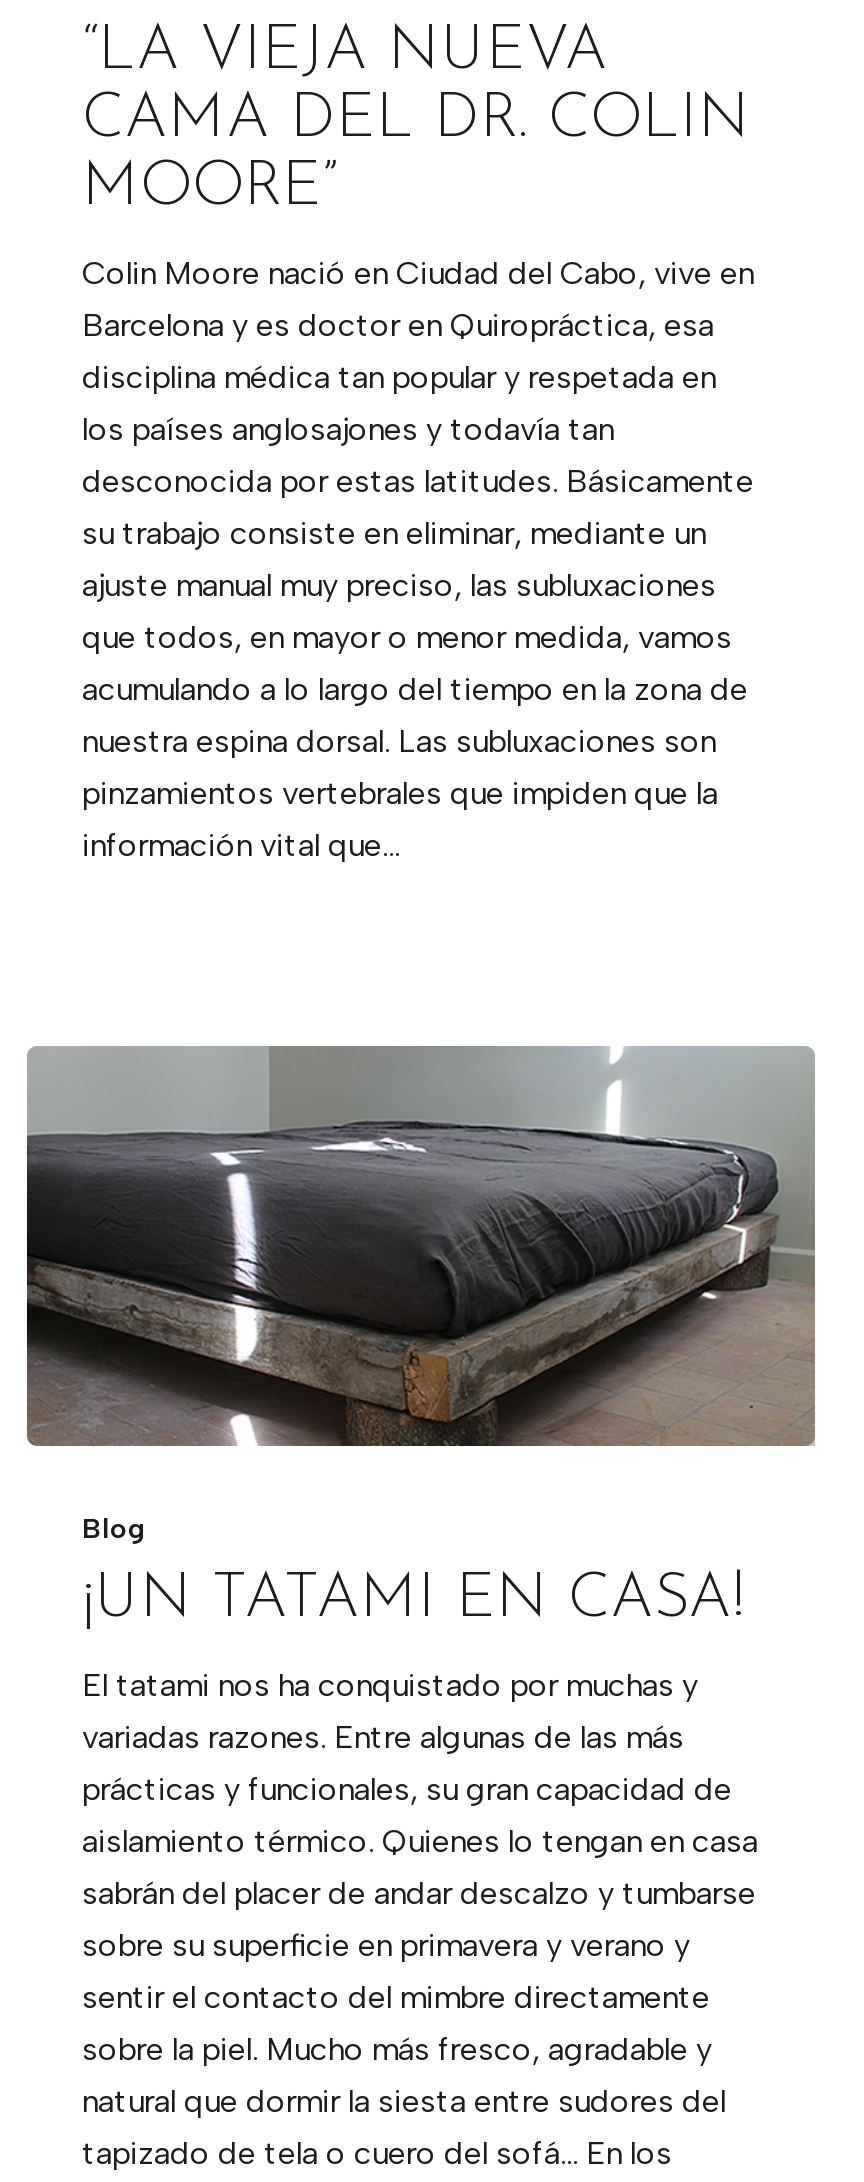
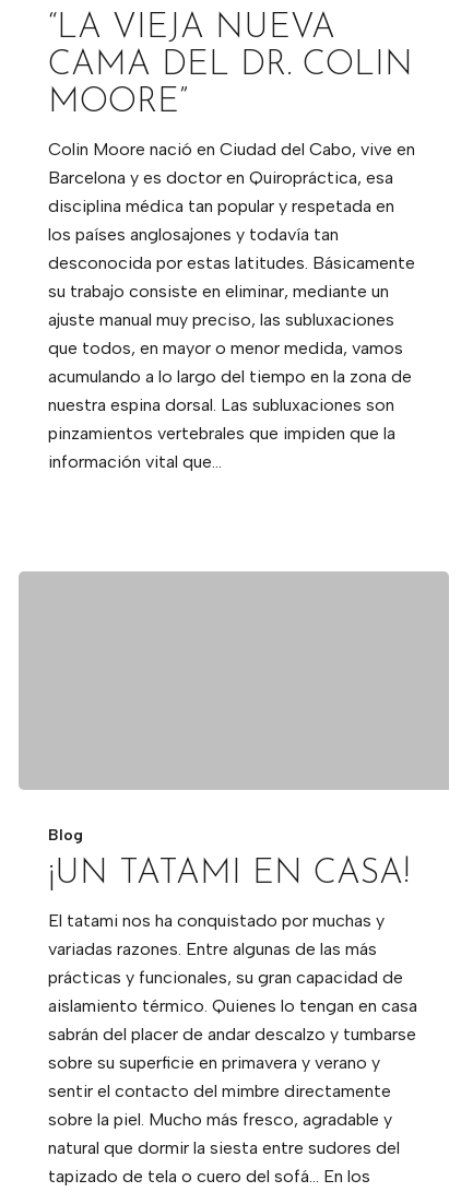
[27,1048,815,1446] [image] -> none

